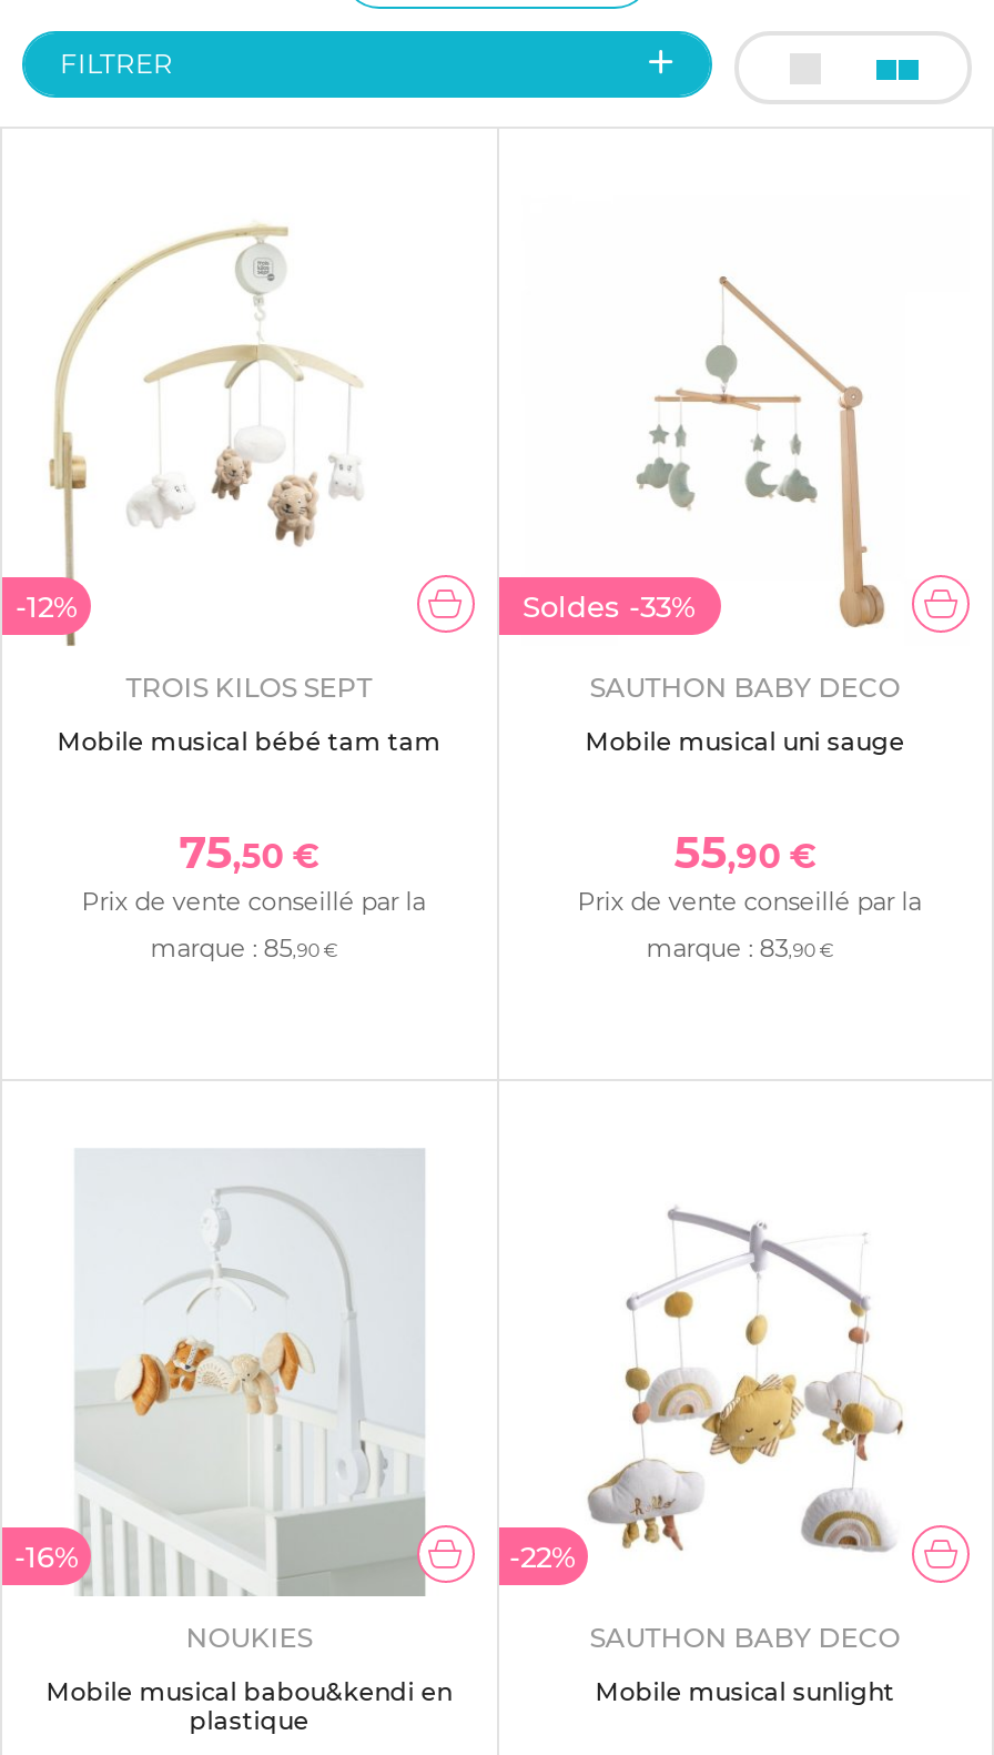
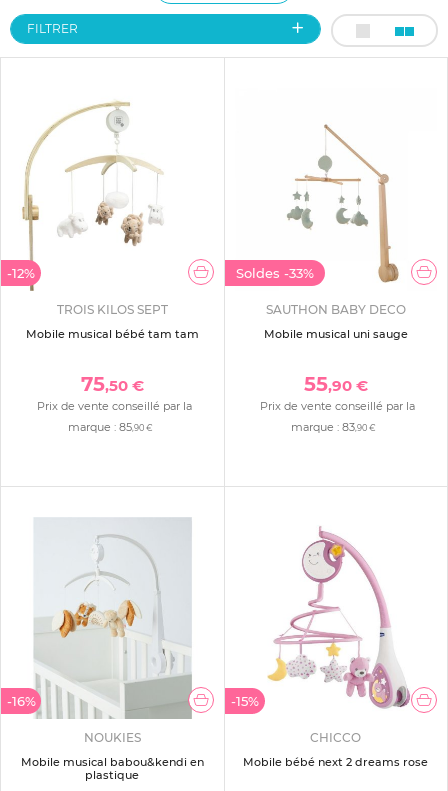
[509,1172,910,1575] [image] | -22% -> [230,526,410,709] [image] | -15%
[590,1622,900,1655] SAUTHON BABY DECO -> [310,730,361,745] CHICCO
[595,1677,895,1708] Mobile musical sunlight -> [243,755,428,769] Mobile bébé next 2 dreams rose

